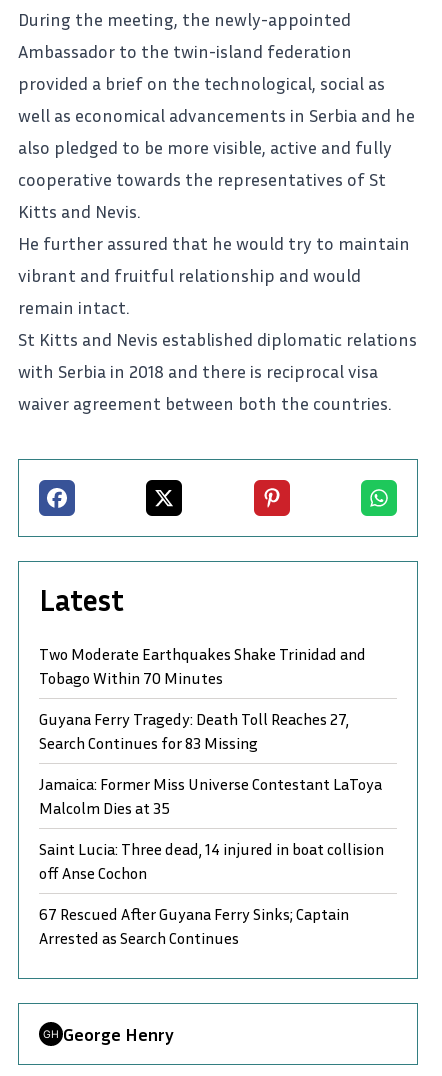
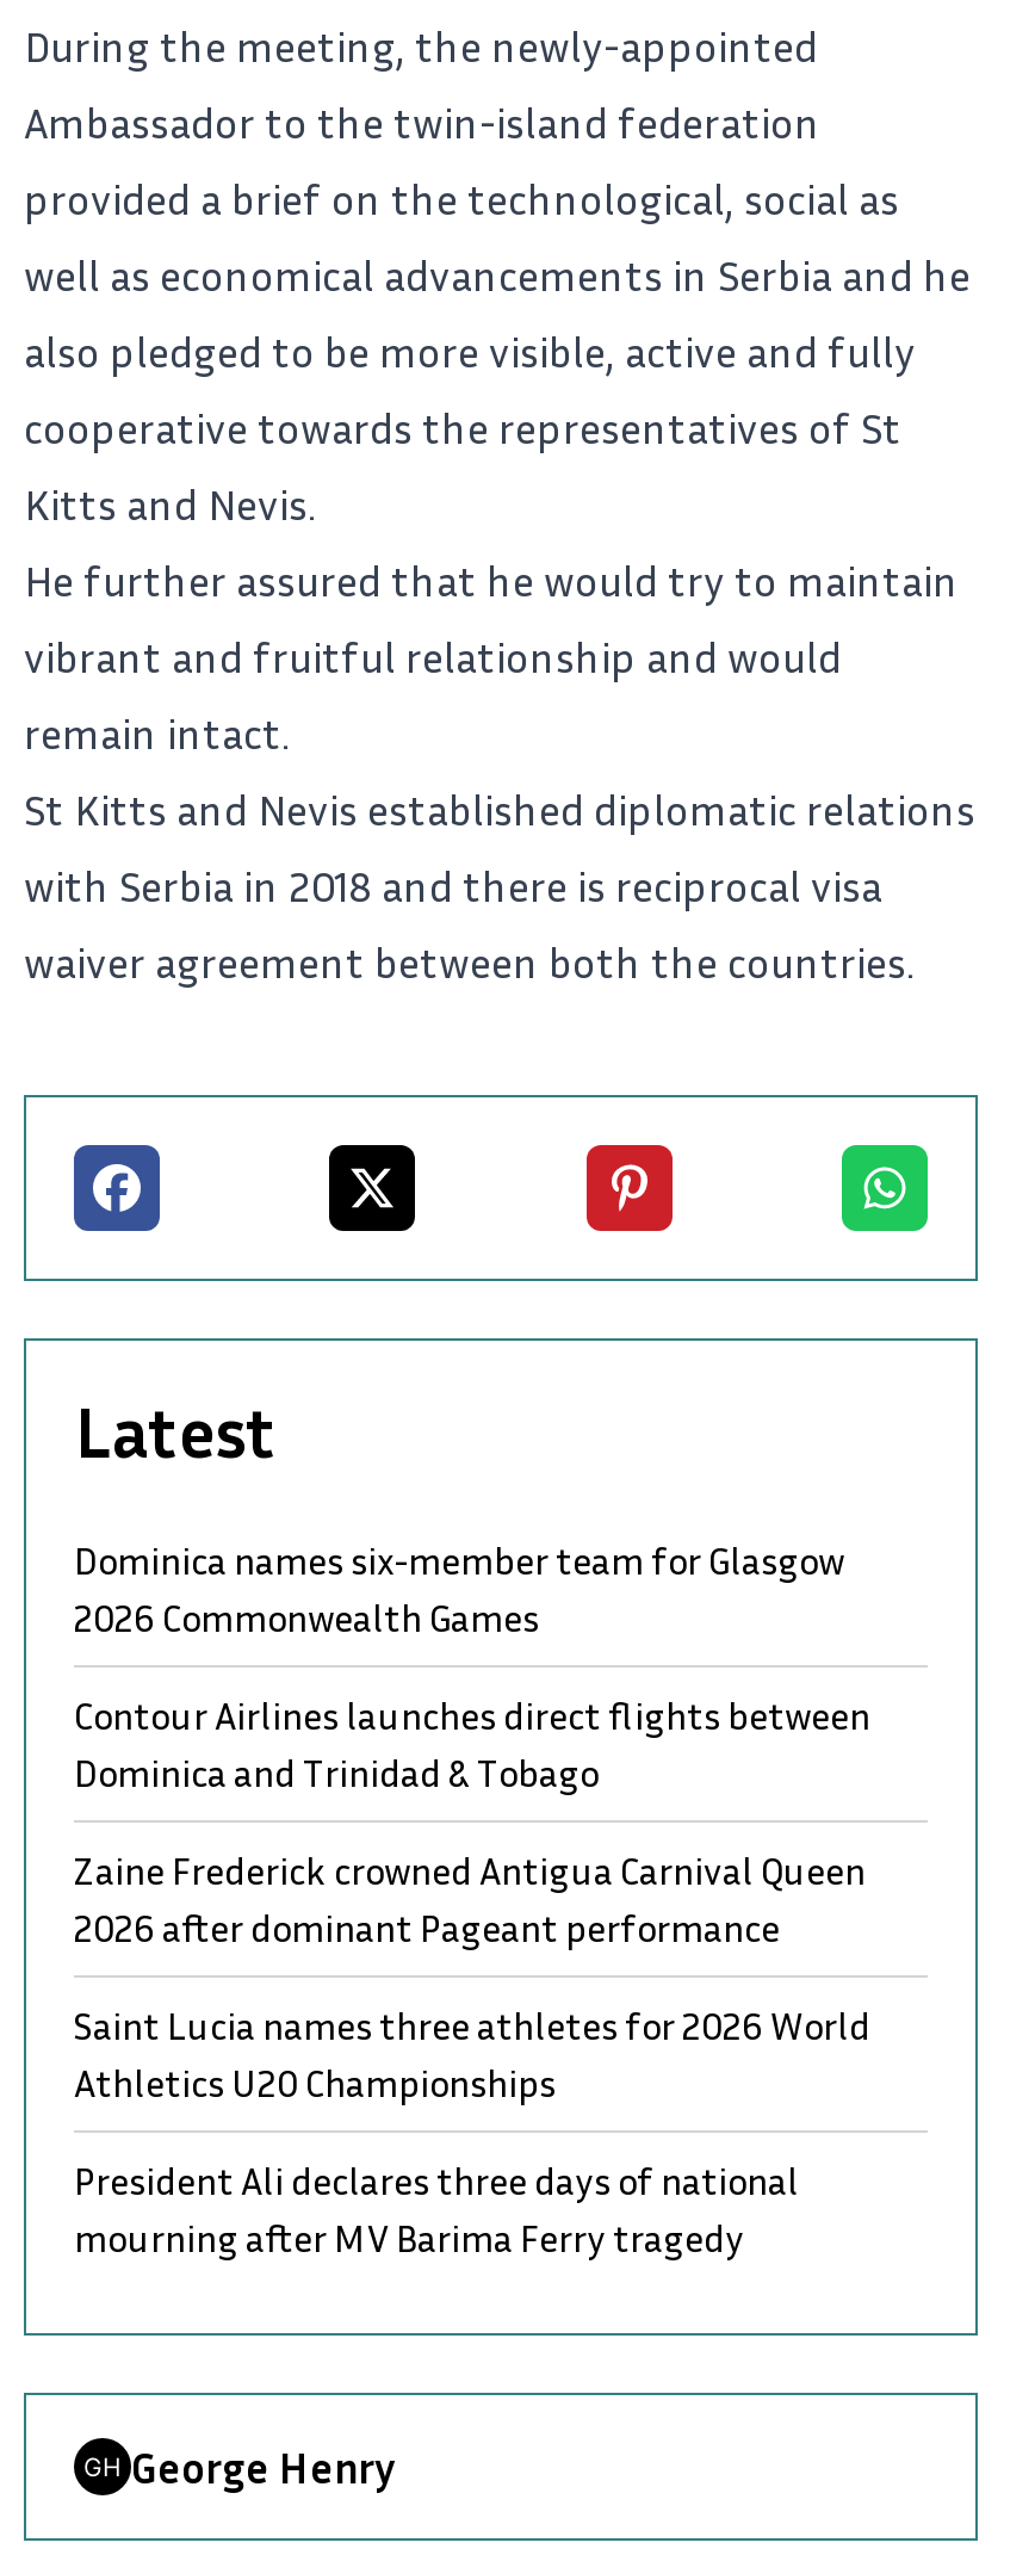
[39,644,366,688] Two Moderate Earthquakes Shake Trinidad and | Tobago Within 70 Minutes -> [74,1535,844,1640] Dominica names six-member team for Glasgow | 2026 Commonwealth Games
[39,709,349,753] Guyana Ferry Tragedy: Death Toll Reaches 27, | Search Continues for 83 Missing -> [74,1690,870,1795] Contour Airlines launches direct flights between | Dominica and Trinidad & Tobago
[39,774,382,818] Jamaica: Former Miss Universe Contestant LaToya | Malcolm Dies at 35 -> [74,1846,866,1950] Zaine Frederick crowned Antigua Carnival Queen | 2026 after dominant Pageant performance
[39,839,384,883] Saint Lucia: Three dead, 14 injured in boat collision | off Anse Cochon -> [74,2001,870,2106] Saint Lucia names three athletes for 2026 World | Athletics U20 Championships
[39,904,349,948] 67 Rescued After Guyana Ferry Sinks; Captain | Arrested as Search Continues -> [74,2156,799,2261] President Ali declares three days of national | mourning after MV Barima Ferry tragedy

